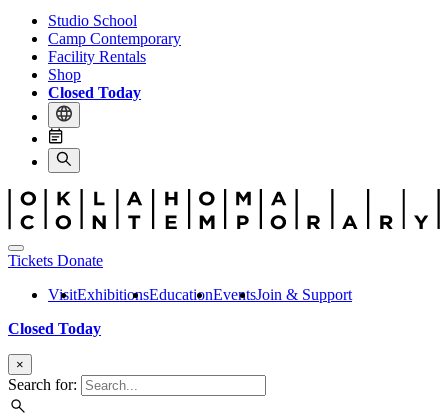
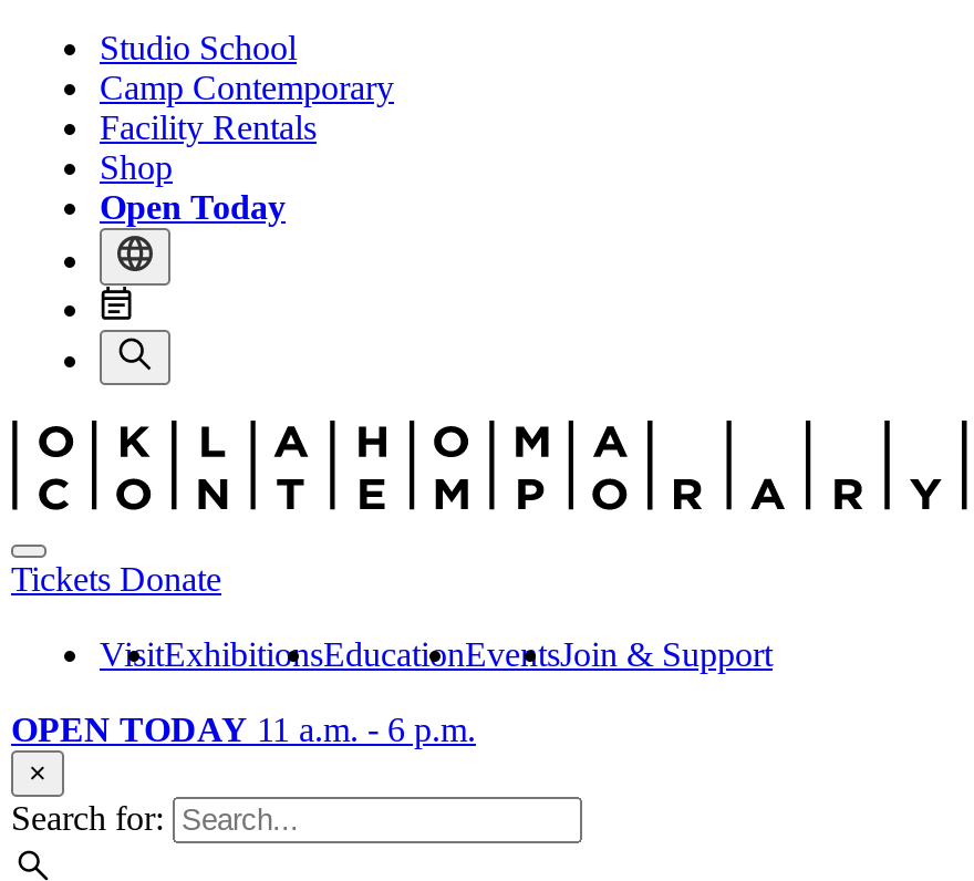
[48,84,141,101] Closed Today -> [100,188,286,226] Open Today
[8,320,101,337] Closed Today -> [11,711,476,749] OPEN TODAY 11 a.m. - 6 p.m.

